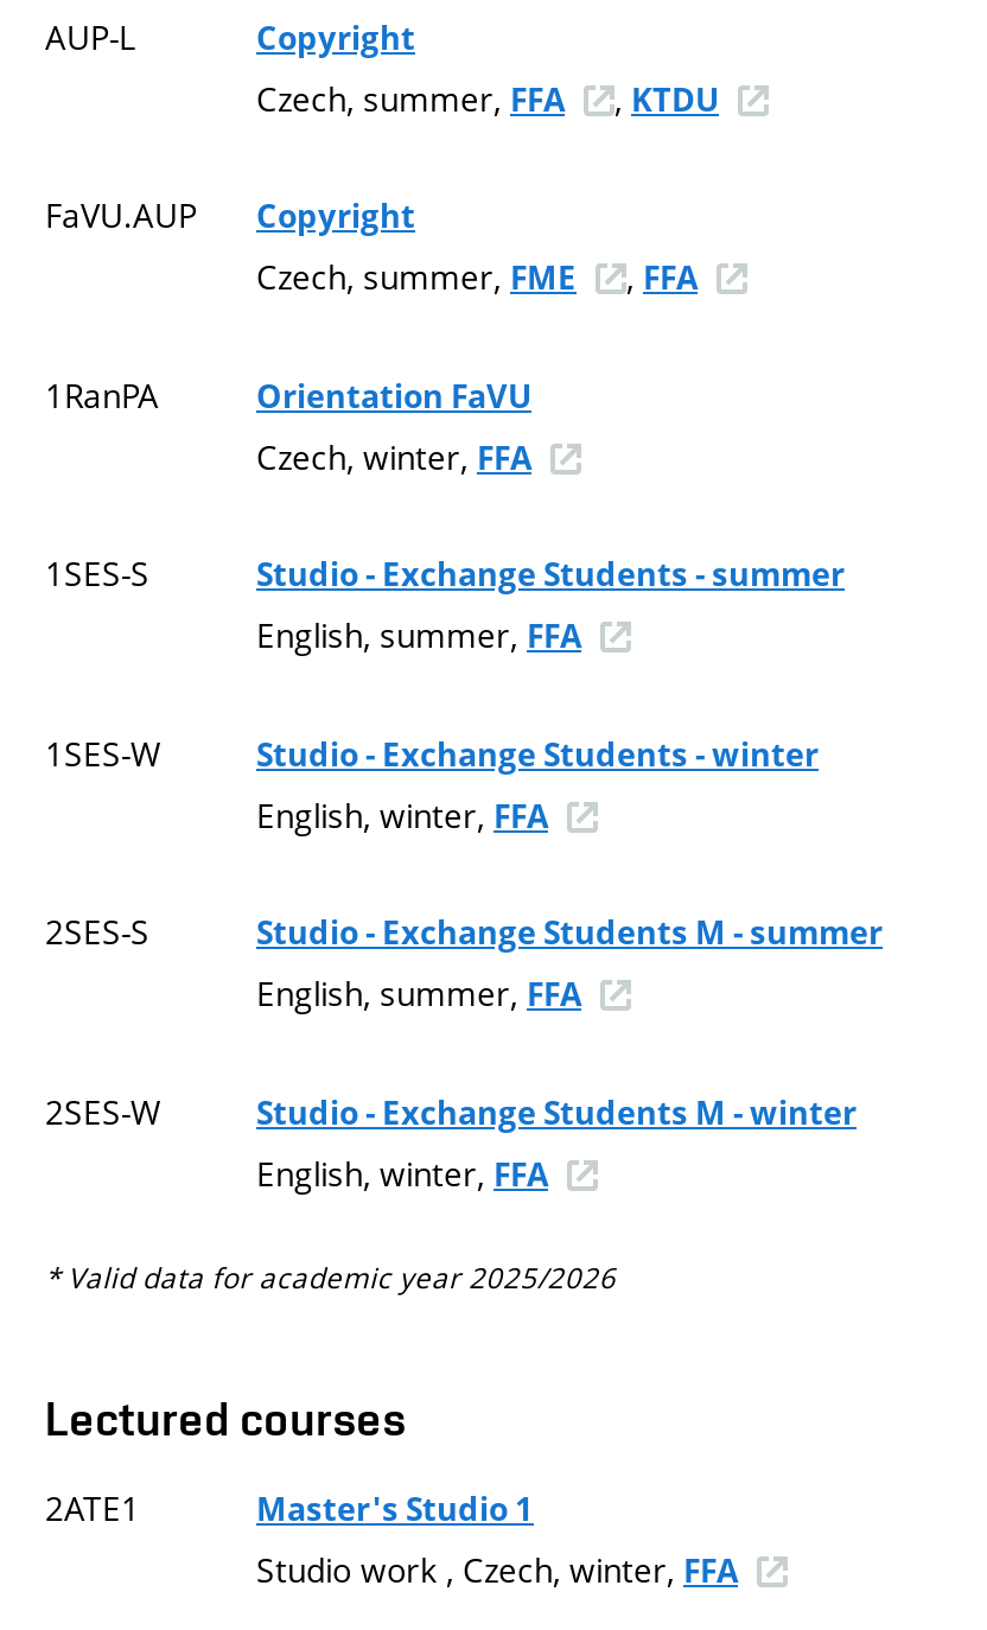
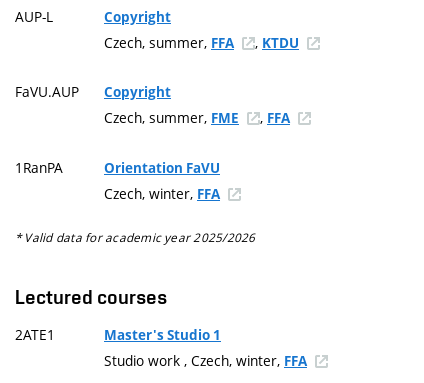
[45,552,883,1196] 1SES-S | Studio - Exchange Students - summer | English, summer, FFA | 1SES-W | Studio - Exchange Students - winter | English, winter, FFA | 2SES-S | Studio - Exchange Students M - summer | English, summer, FFA | 2SES-W | Studio - Exchange Students M - winter | English, winter, FFA -> none

